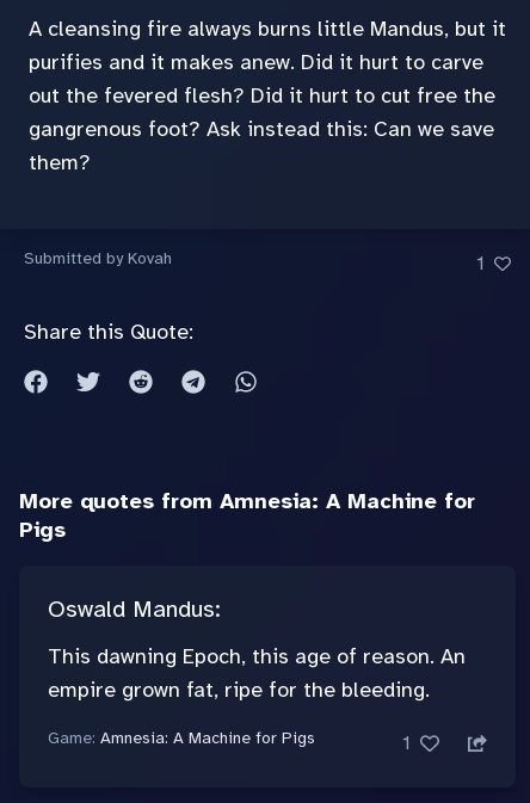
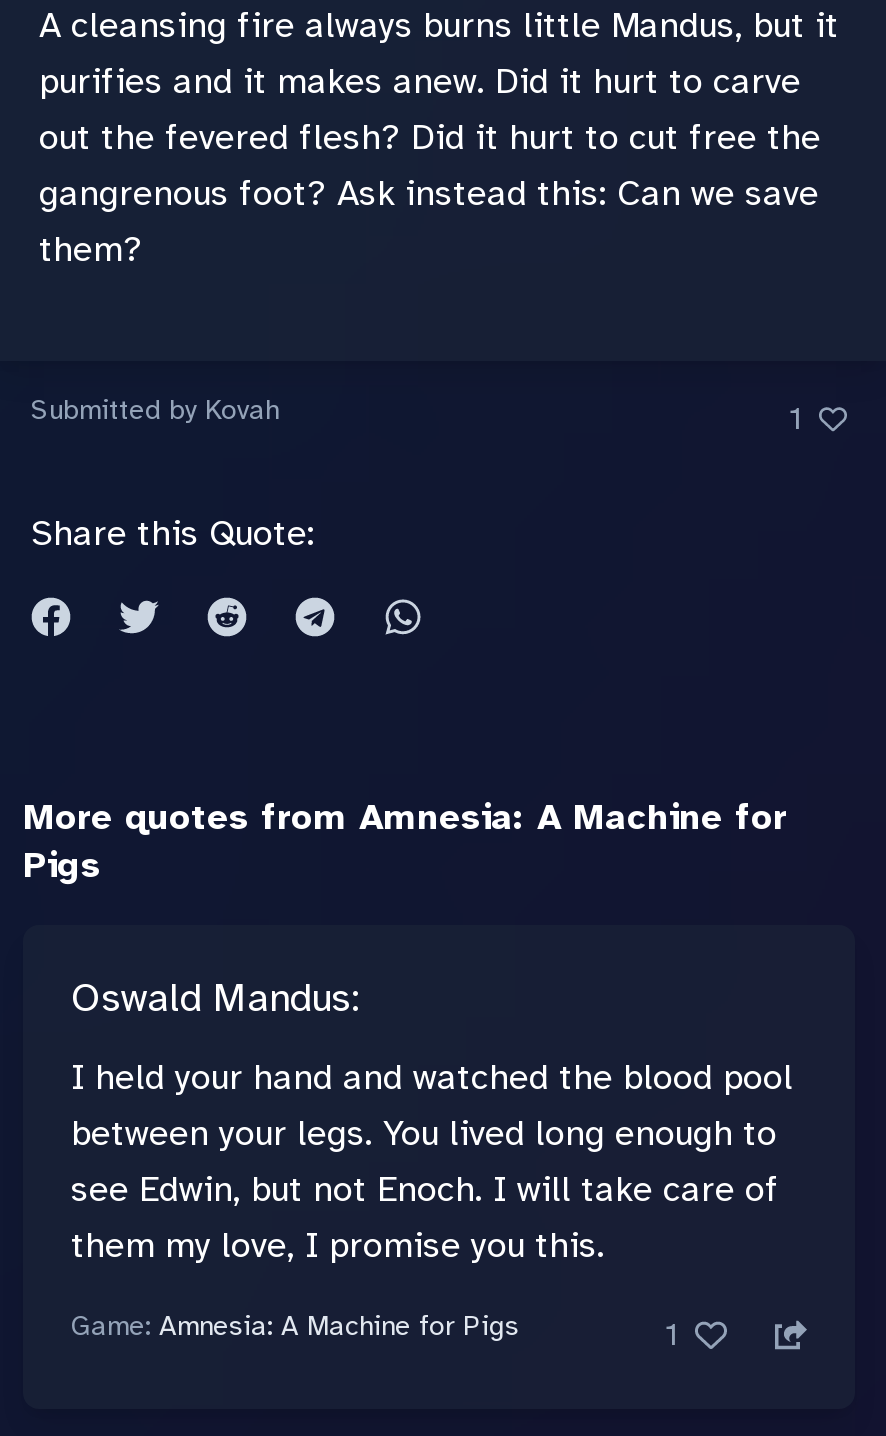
[48,647,466,703] This dawning Epoch, this age of reason. An | empire grown fat, ripe for the bleeding. -> [71,1061,793,1267] I held your hand and watched the blood pool | between your legs. You lived long enough to | see Edwin, but not Enoch. I will take care of | them my love, I promise you this.

